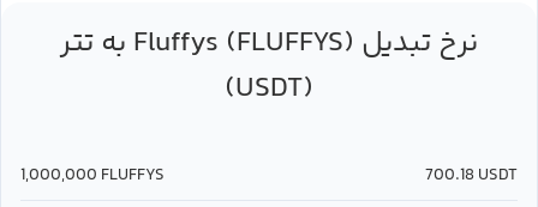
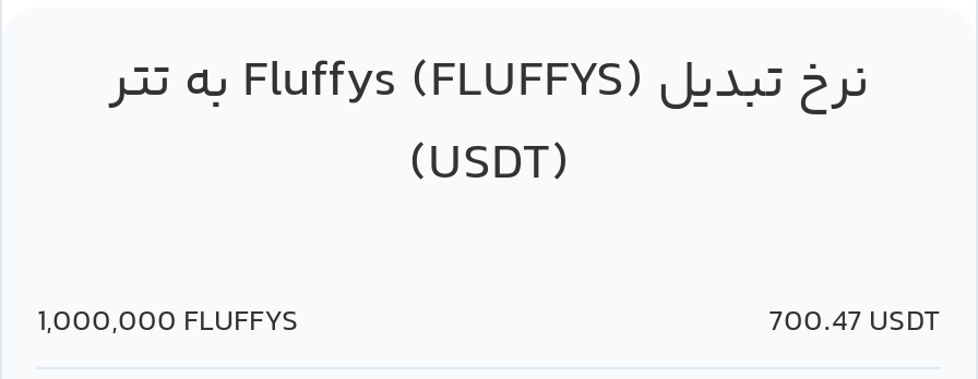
[425,162,518,189] 700.18 USDT -> [768,299,941,347] 700.47 USDT

